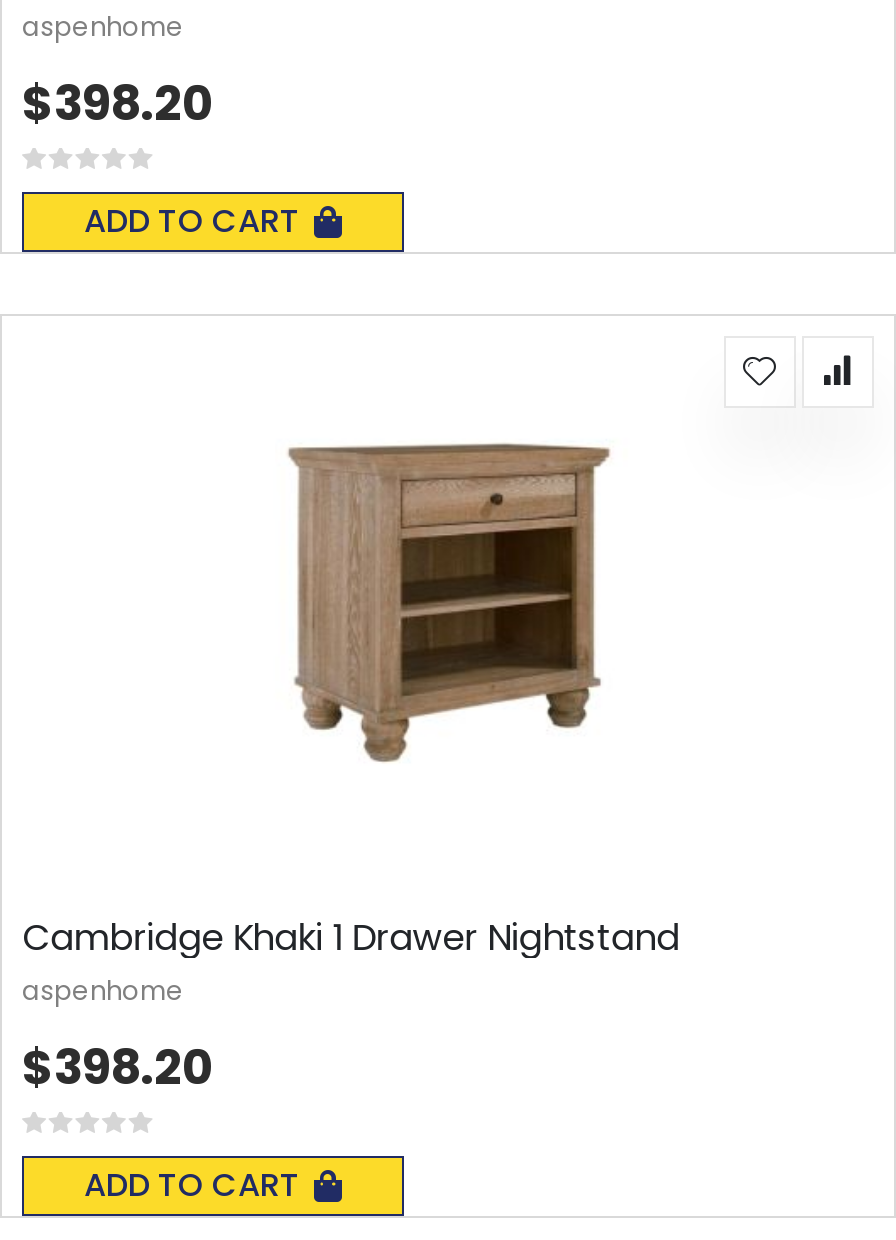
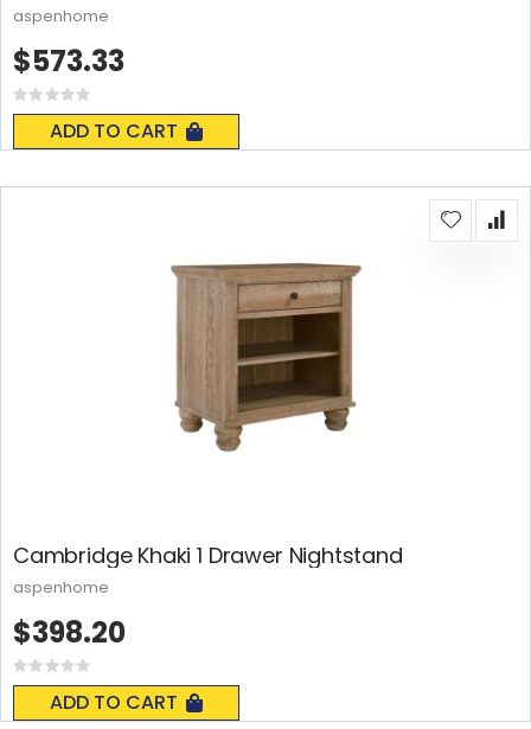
[22,70,212,136] $398.20 -> [13,42,124,81] $573.33

